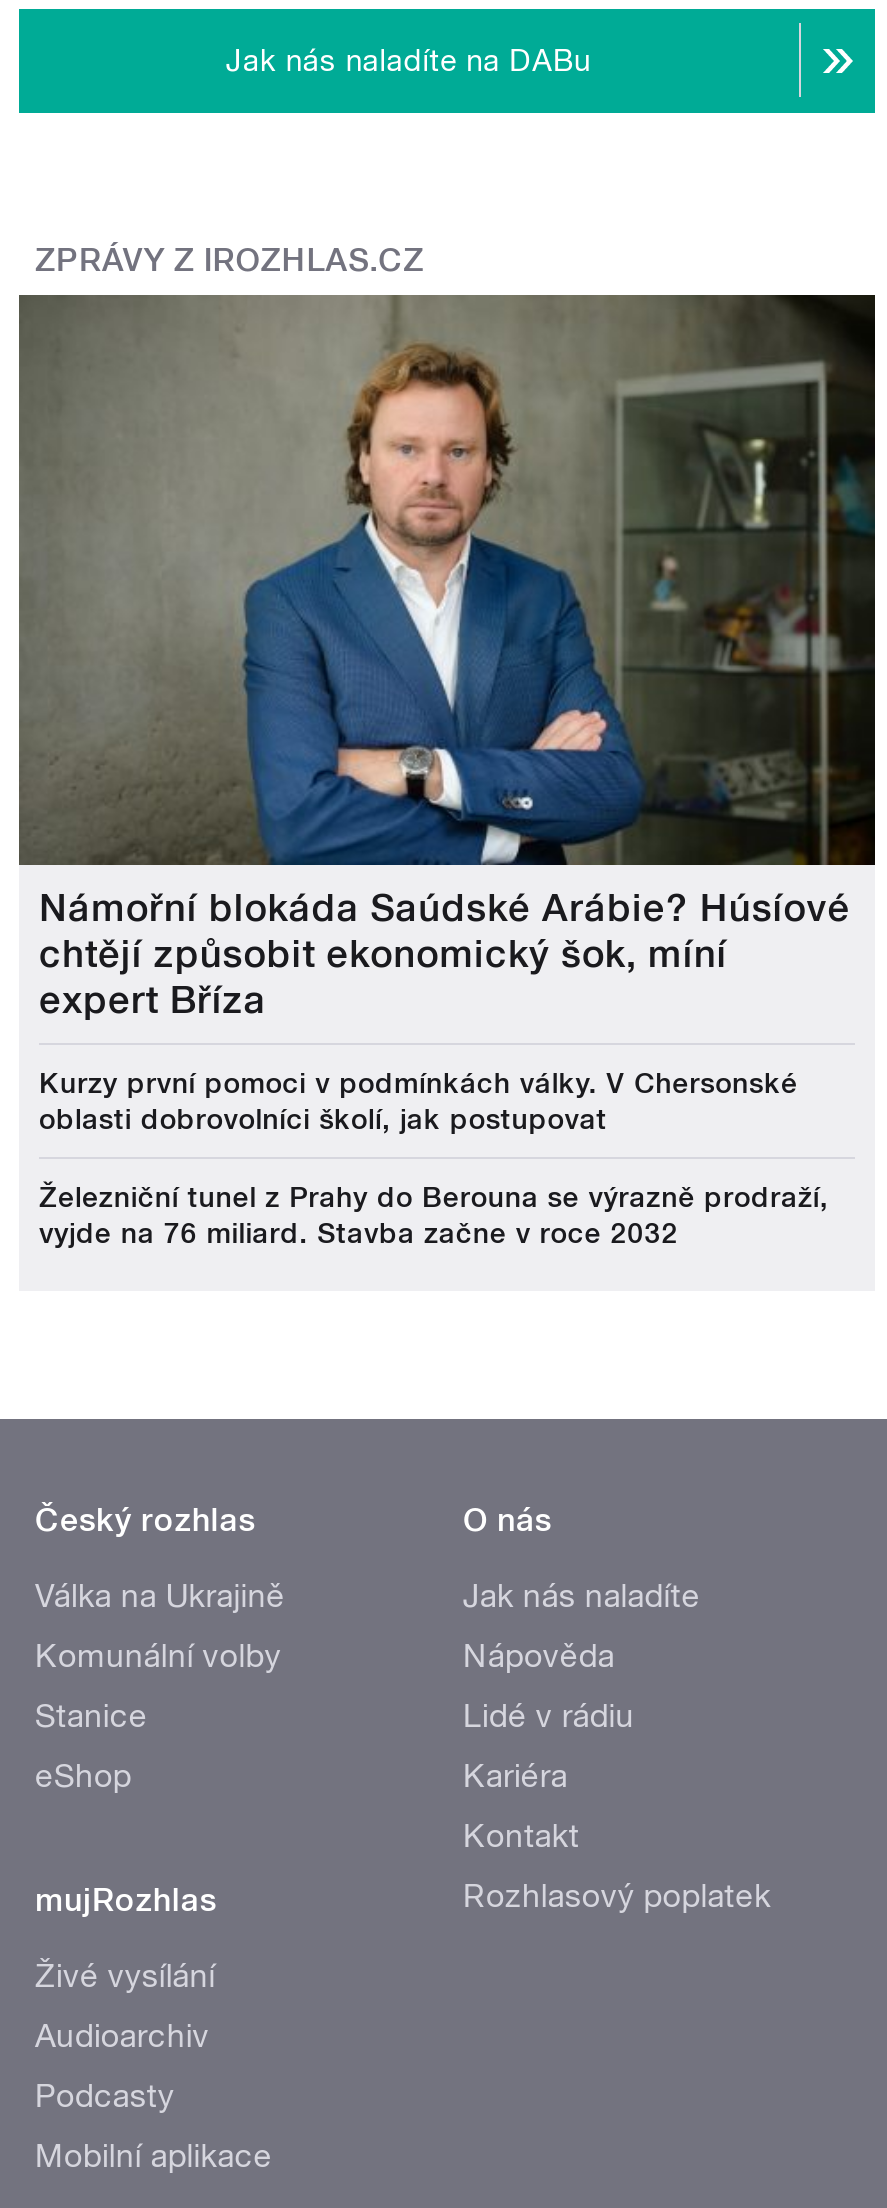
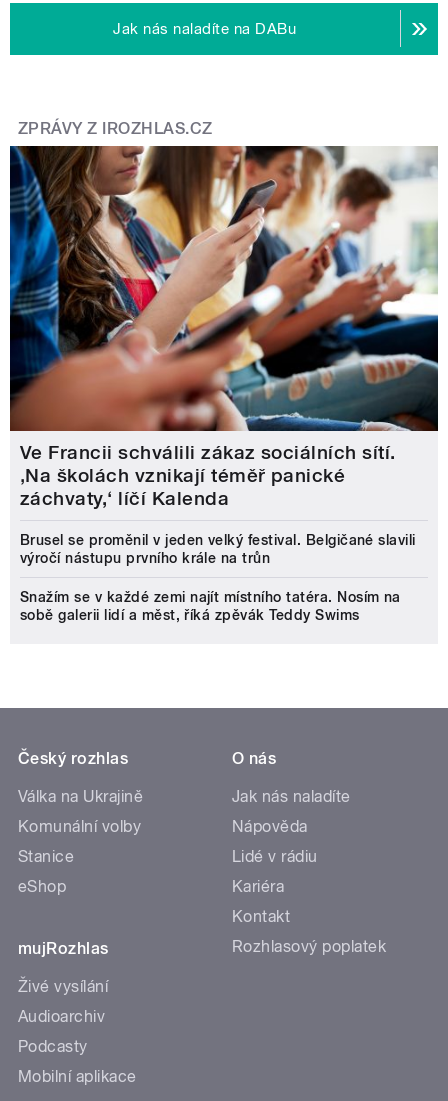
[17,293,877,1023] [image] | Námořní blokáda Saúdské Arábie? Húsíové | chtějí způsobit ekonomický šok, míní | expert Bříza -> [9,145,439,510] [image] | Ve Francii schválili zákaz sociálních sítí. | ‚Na školách vznikají téměř panické | záchvaty,‘ líčí Kalenda
[39,1067,798,1135] Kurzy první pomoci v podmínkách války. V Chersonské | oblasti dobrovolníci školí, jak postupovat -> [20,532,416,566] Brusel se proměnil v jeden velký festival. Belgičané slavili | výročí nástupu prvního krále na trůn
[39,1181,829,1249] Železniční tunel z Prahy do Berouna se výrazně prodraží, | vyjde na 76 miliard. Stavba začne v roce 2032 -> [20,589,401,623] Snažím se v každé zemi najít místního tatéra. Nosím na | sobě galerii lidí a měst, říká zpěvák Teddy Swims

